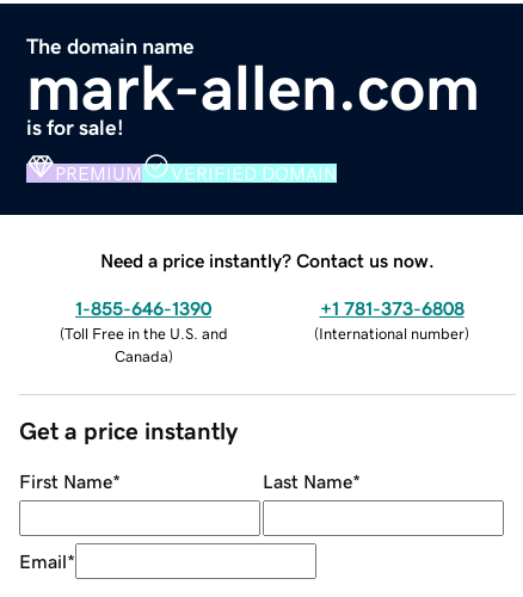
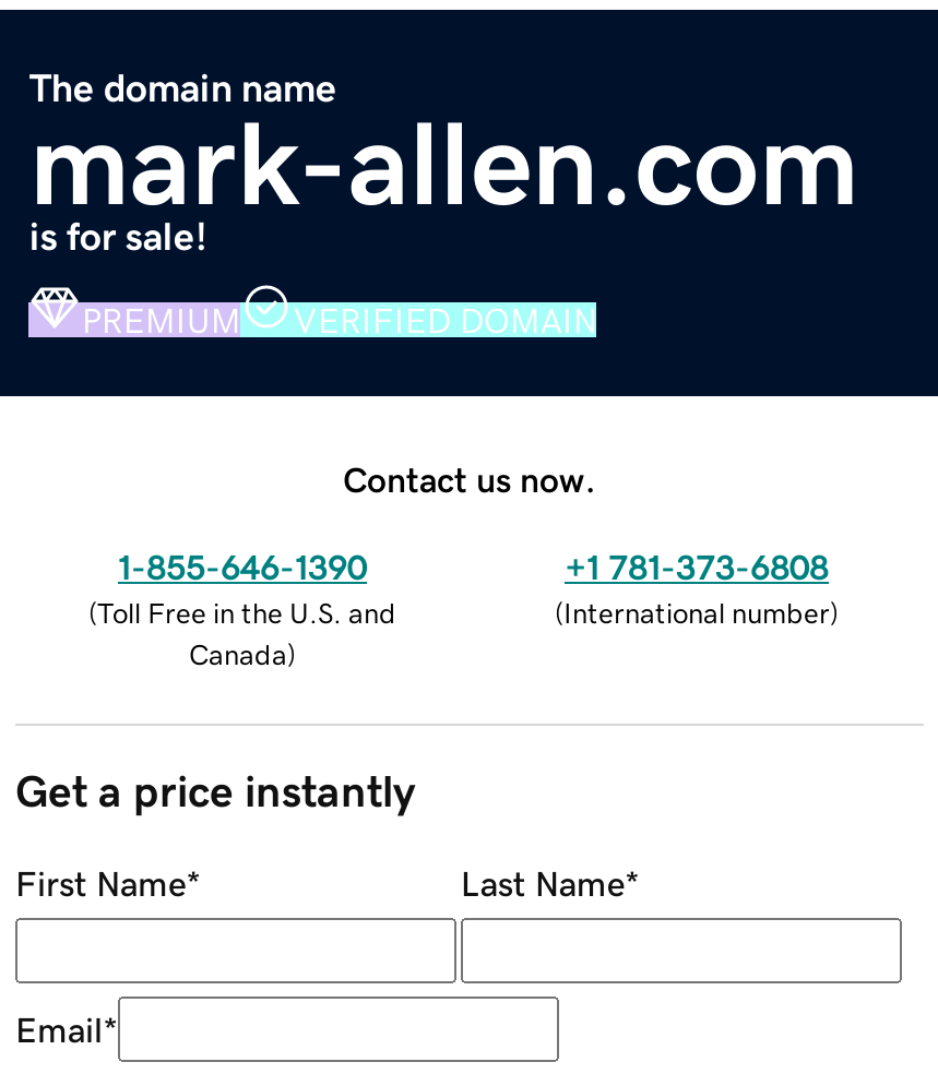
[100,250,435,269] Need a price instantly? Contact us now. -> [343,461,596,496] Contact us now.

